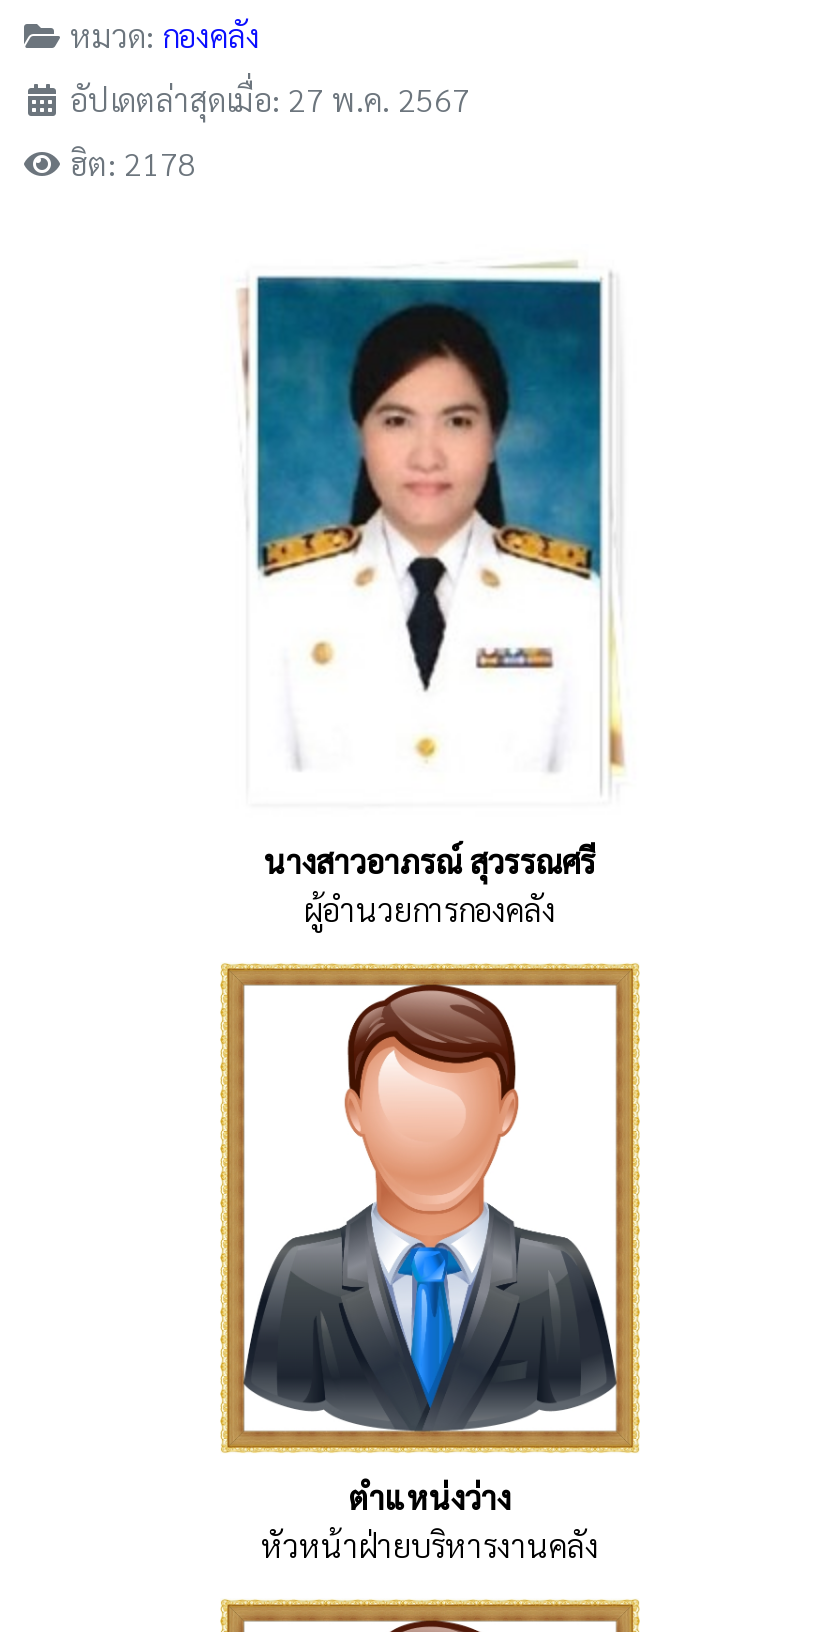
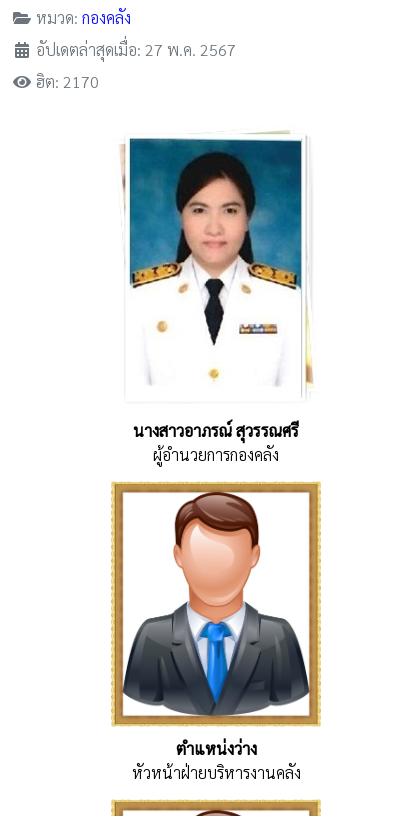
[70,142,196,184] ฮิต: 2178 -> [36,71,99,92] ฮิต: 2170

